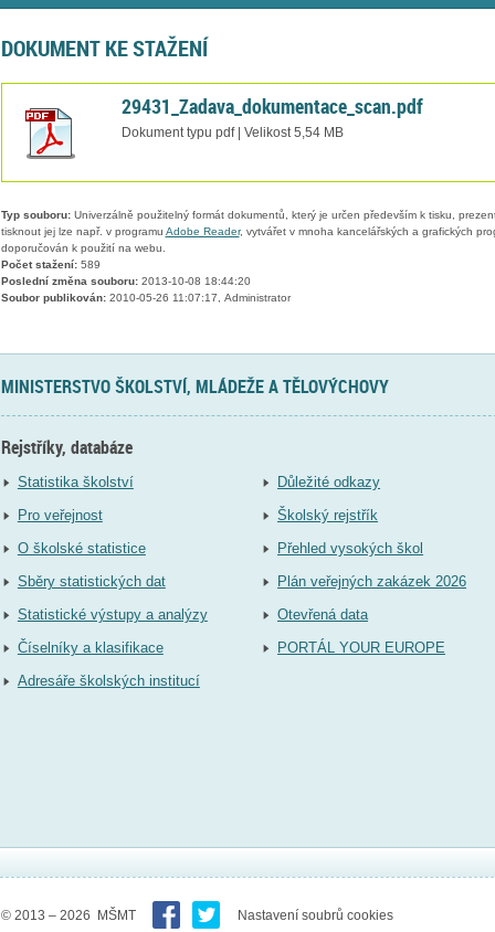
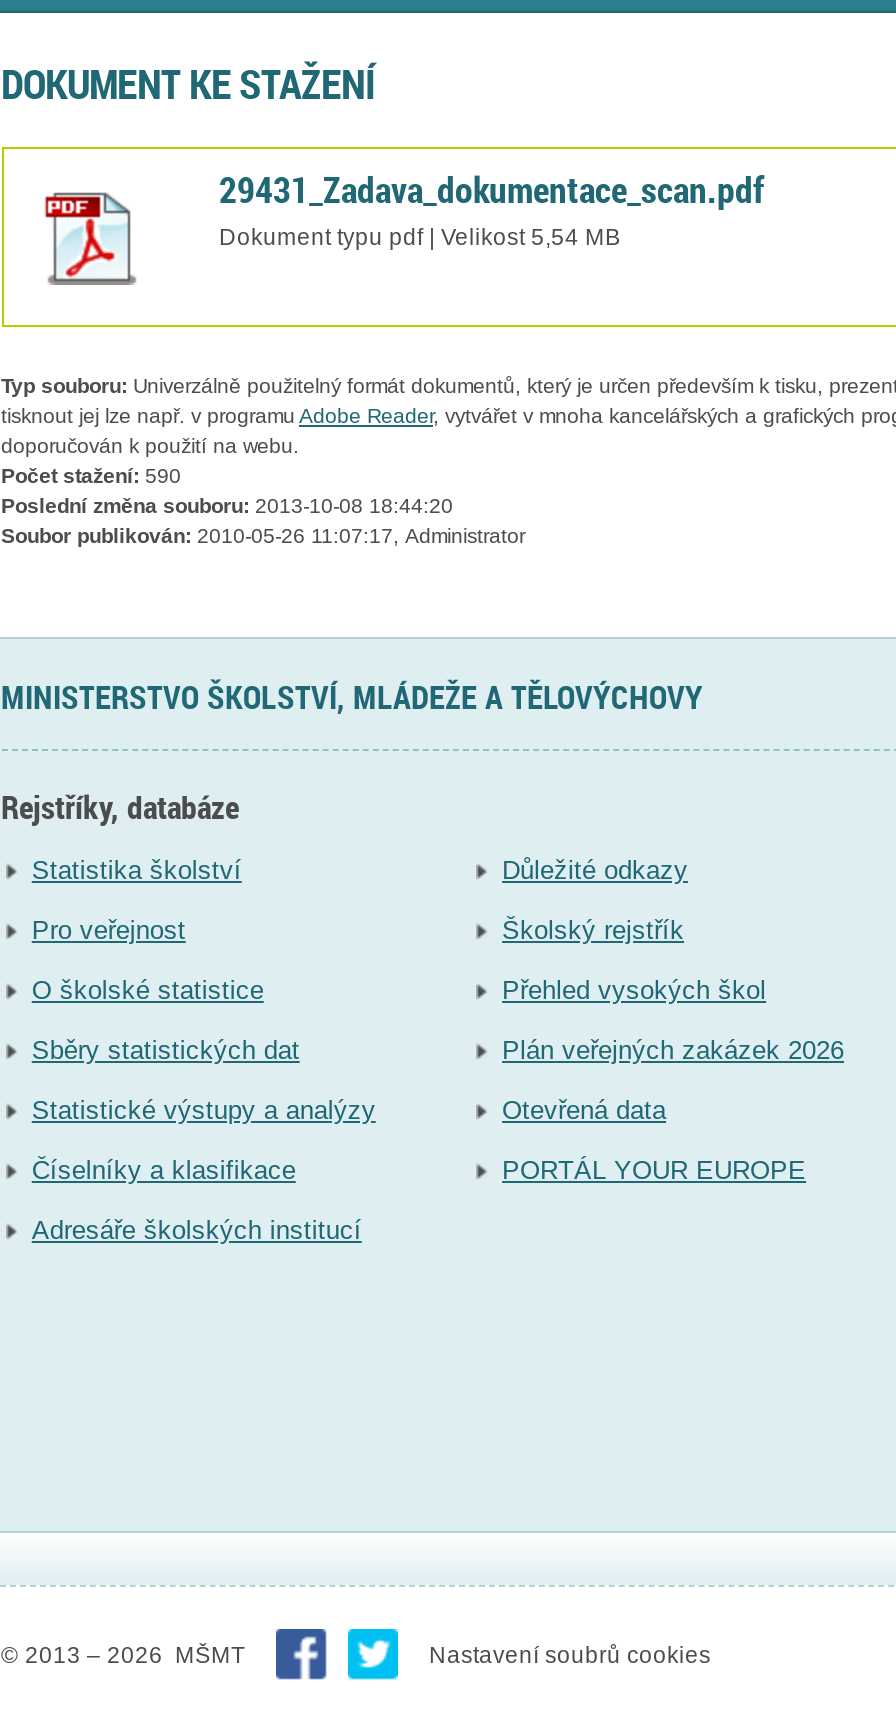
[1,259,100,271] Počet stažení: 589 -> [1,466,181,488] Počet stažení: 590

